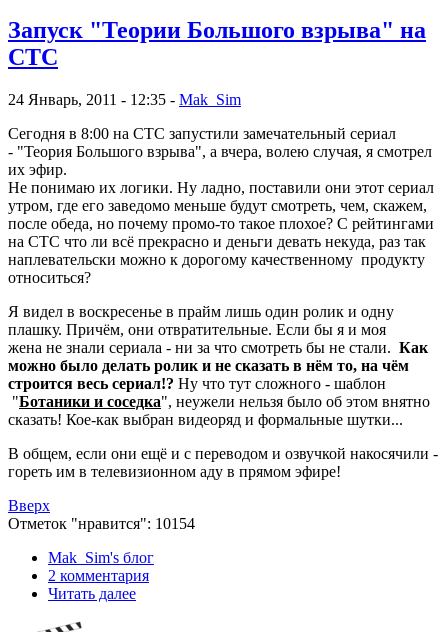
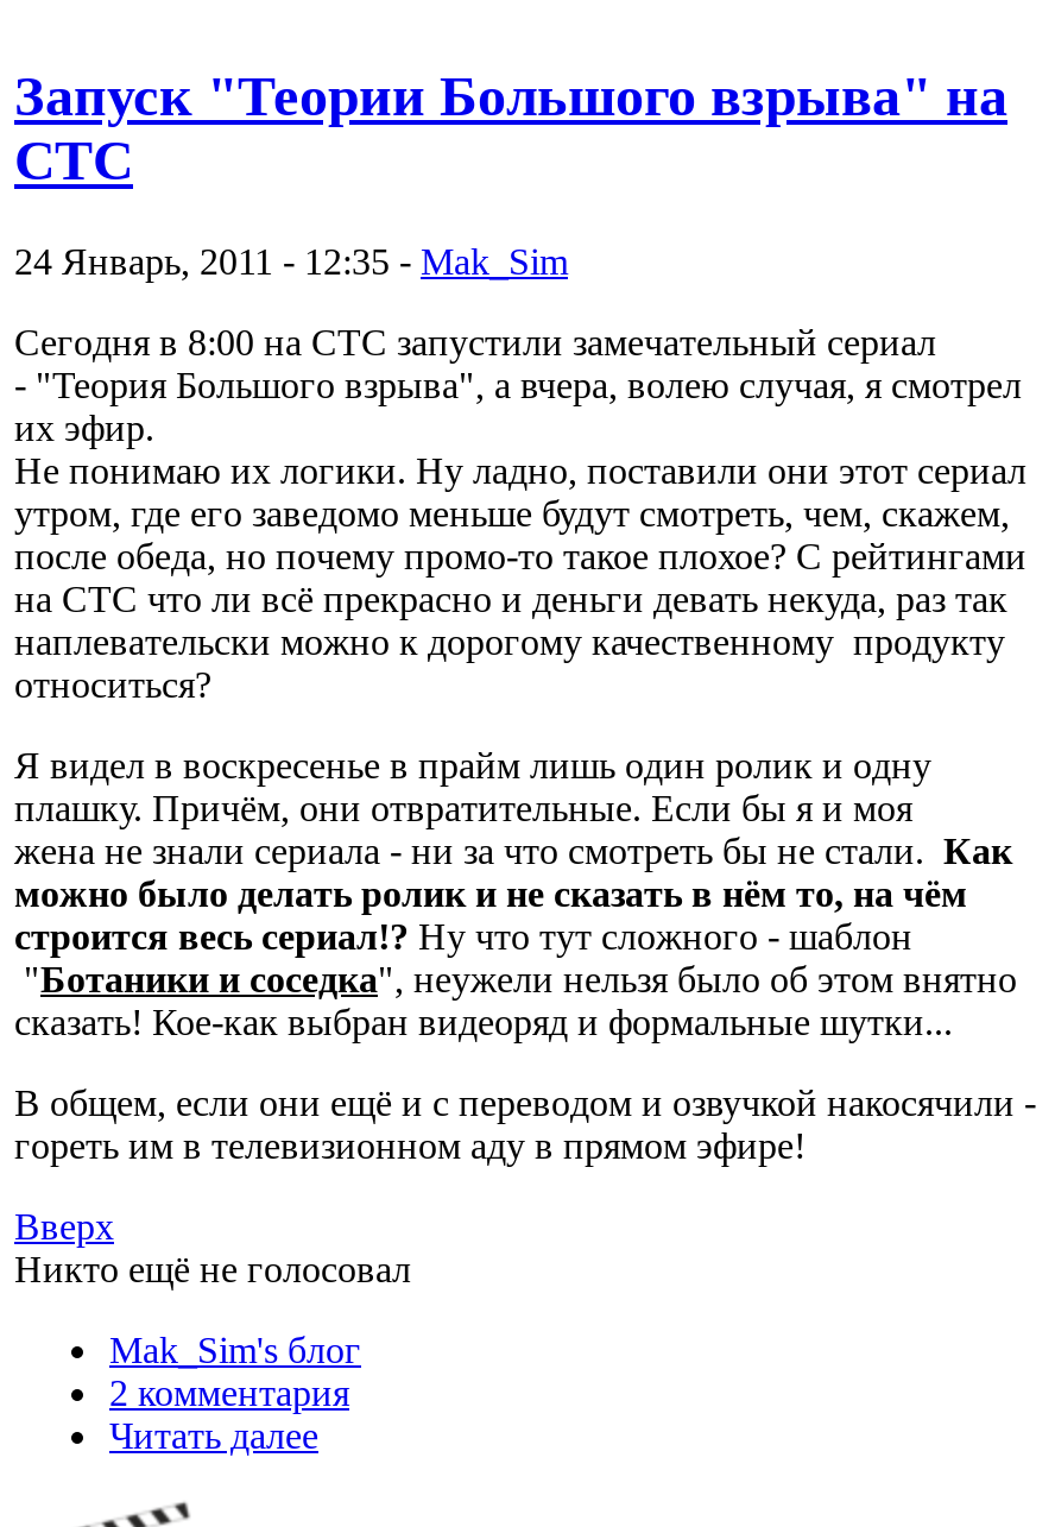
[8,515,195,532] Отметок "нравится": 10154 -> [14,1249,411,1289] Никто ещё не голосовал

